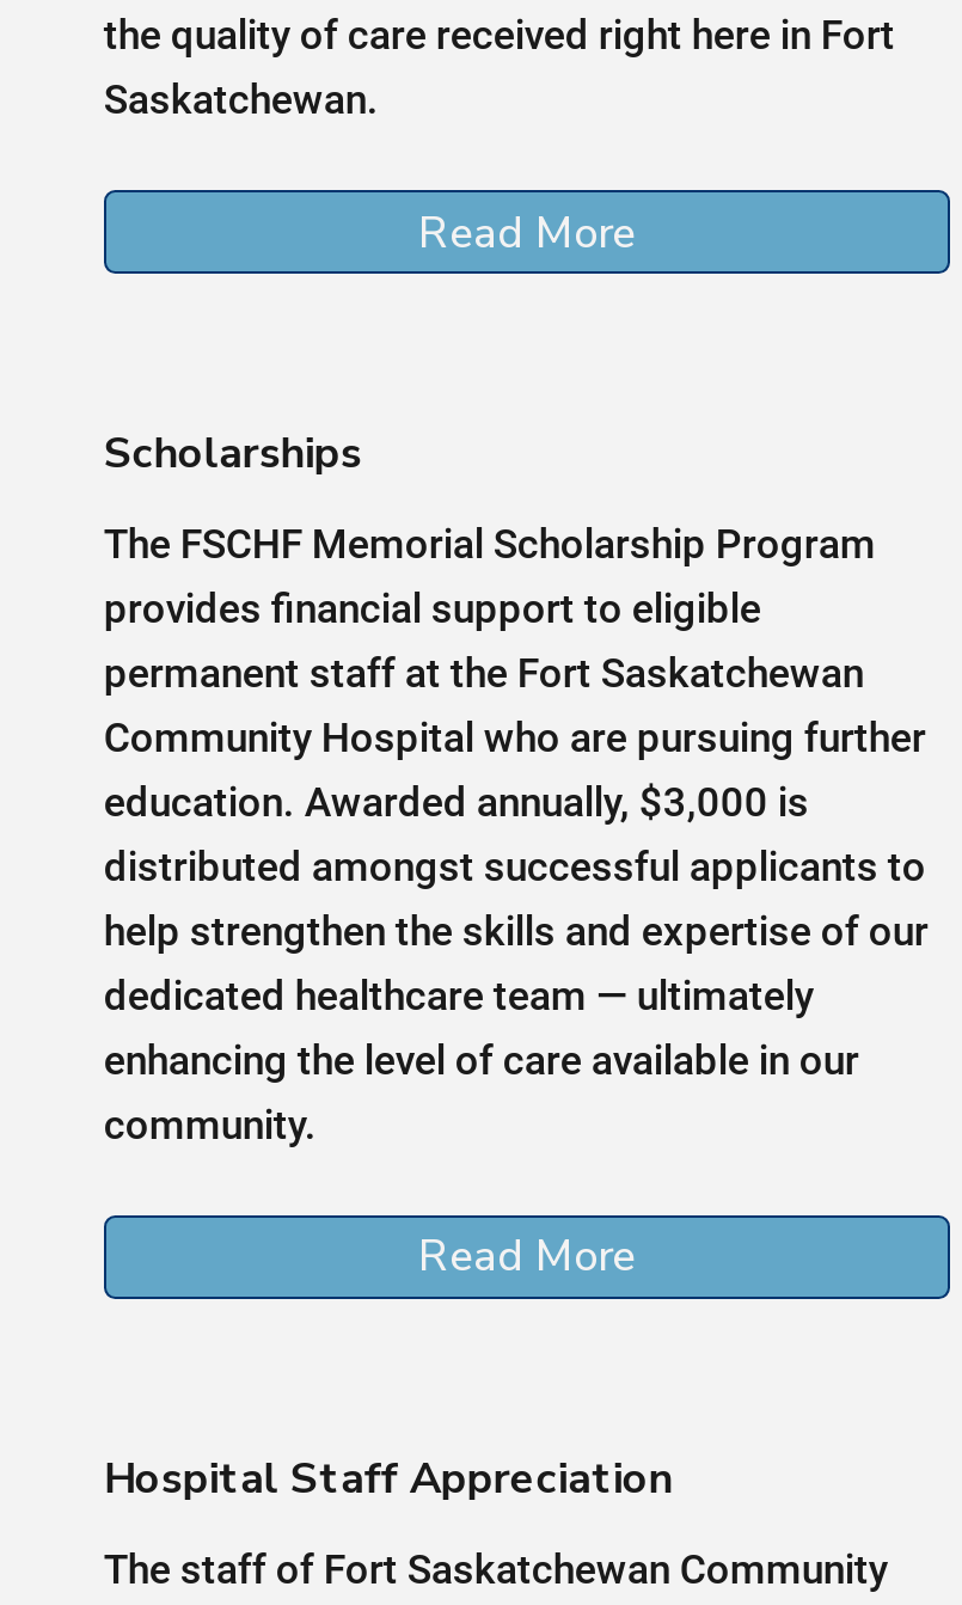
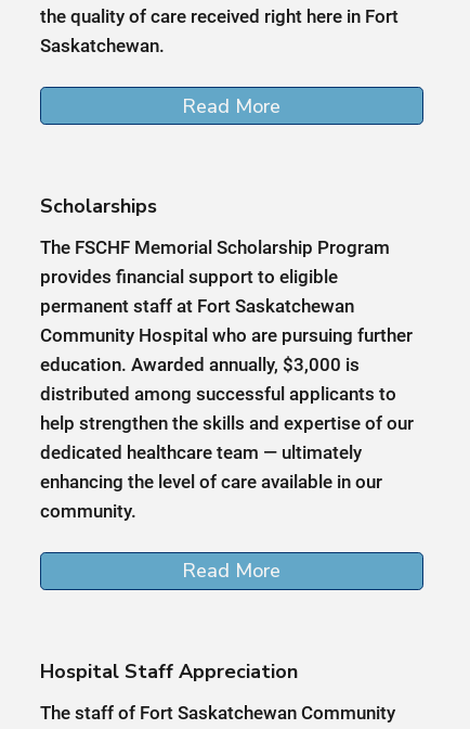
[103,648,864,696] permanent staff at the Fort Saskatchewan -> [40,295,354,316] permanent staff at Fort Saskatchewan
[103,842,926,890] distributed amongst successful applicants to -> [40,383,396,404] distributed among successful applicants to

